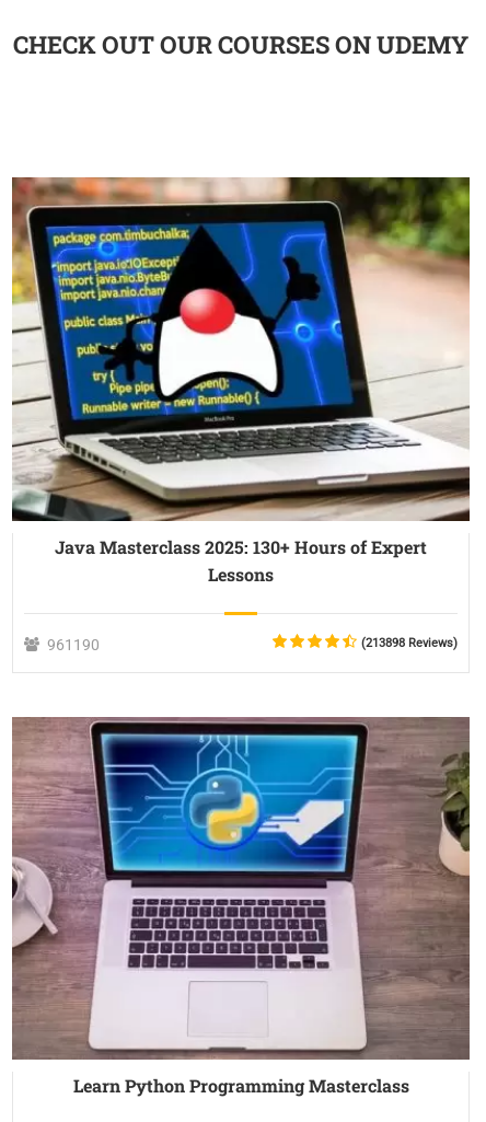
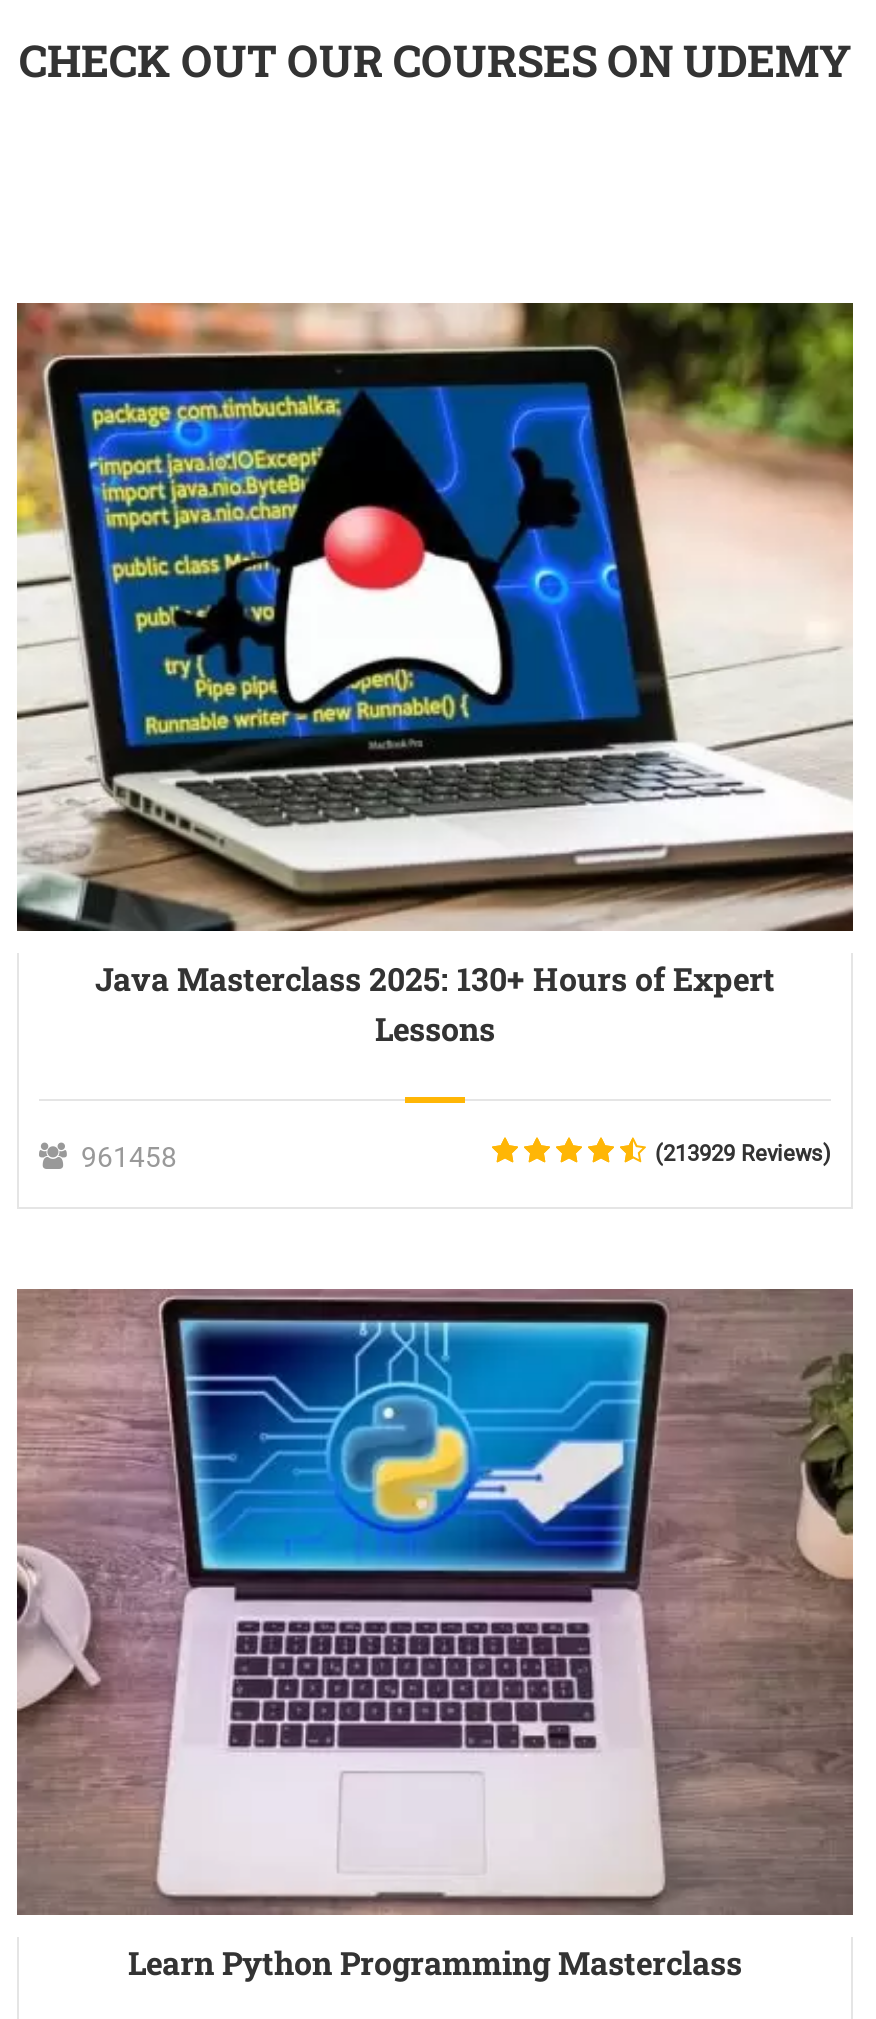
[44,635,100,653] 961190 -> [75,1140,177,1172] 961458
[358,635,458,650] (213898 Reviews) -> [649,1140,831,1166] (213929 Reviews)

